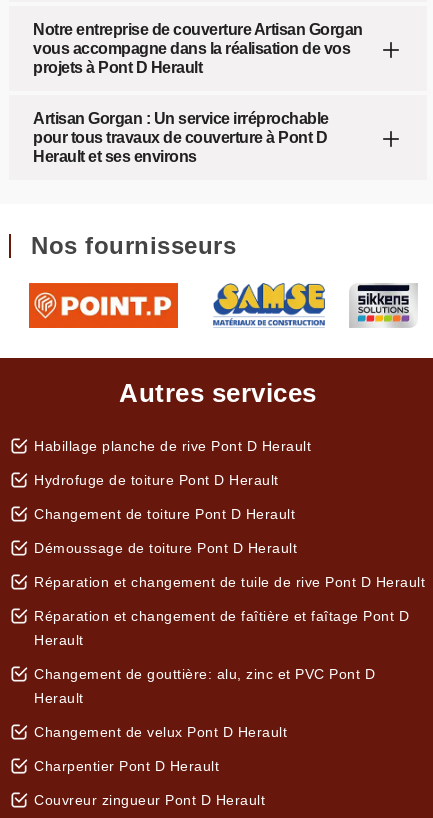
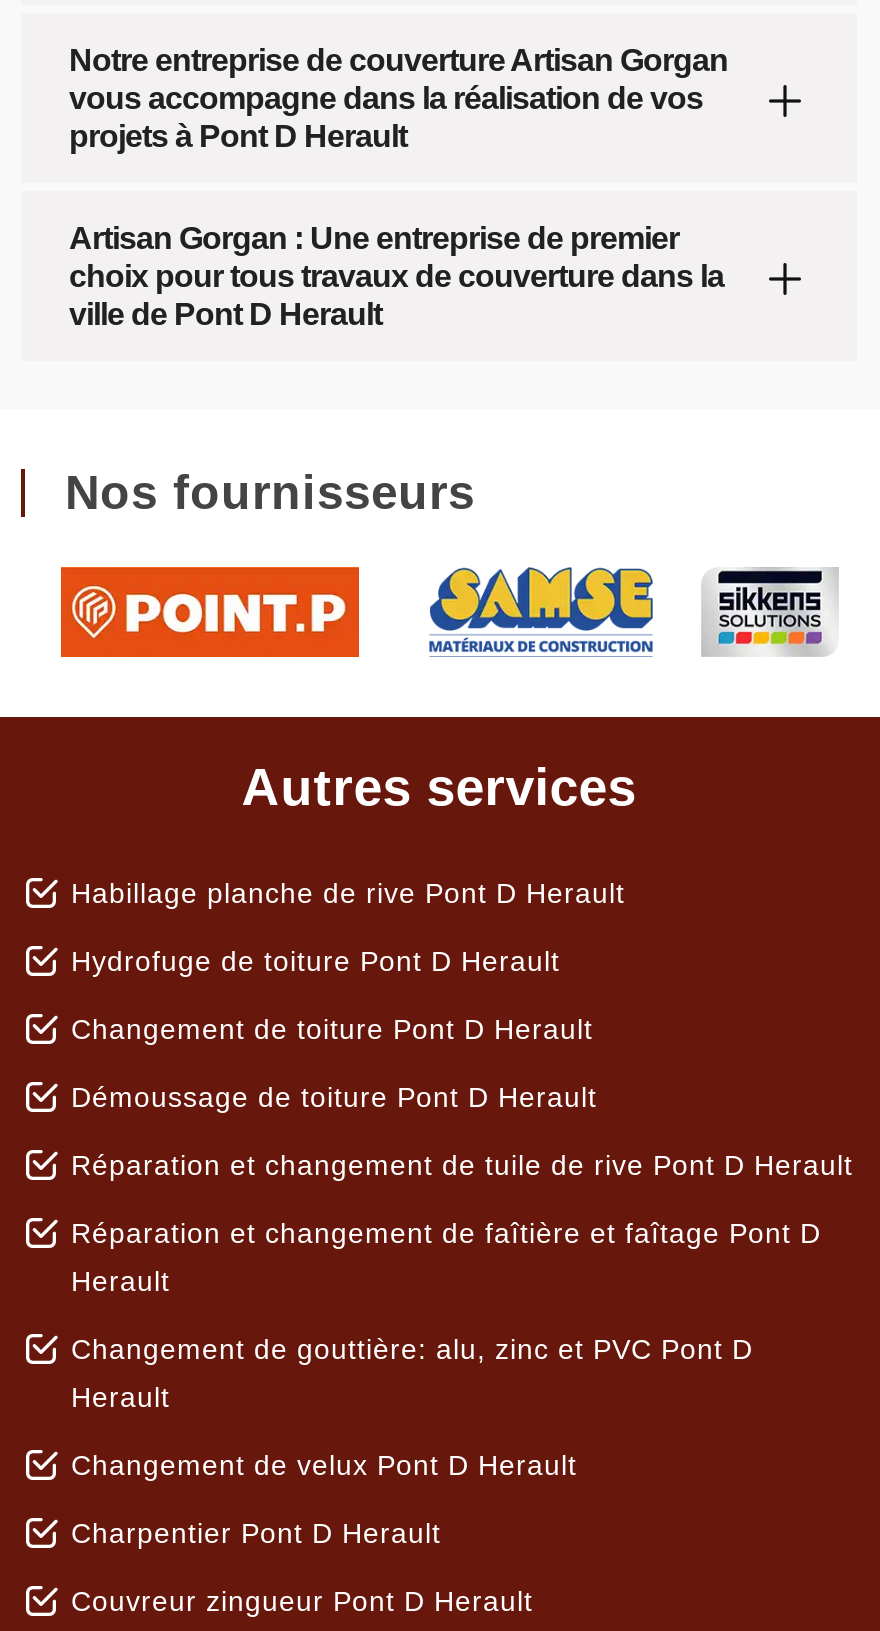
[33,110,328,165] Artisan Gorgan : Un service irréprochable | pour tous travaux de couverture à Pont D | Herault et ses environs -> [69,221,724,331] Artisan Gorgan : Une entreprise de premier | choix pour tous travaux de couverture dans la | ville de Pont D Herault

